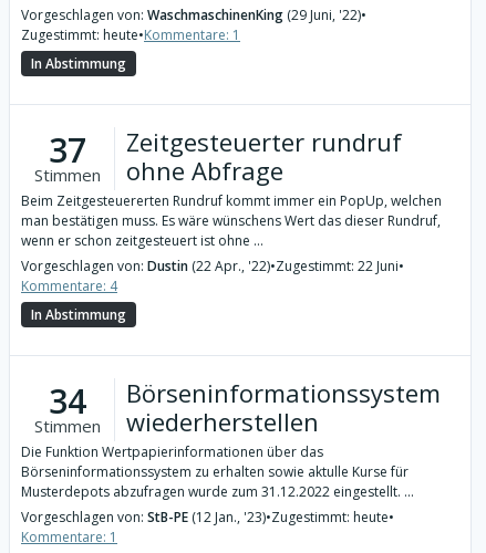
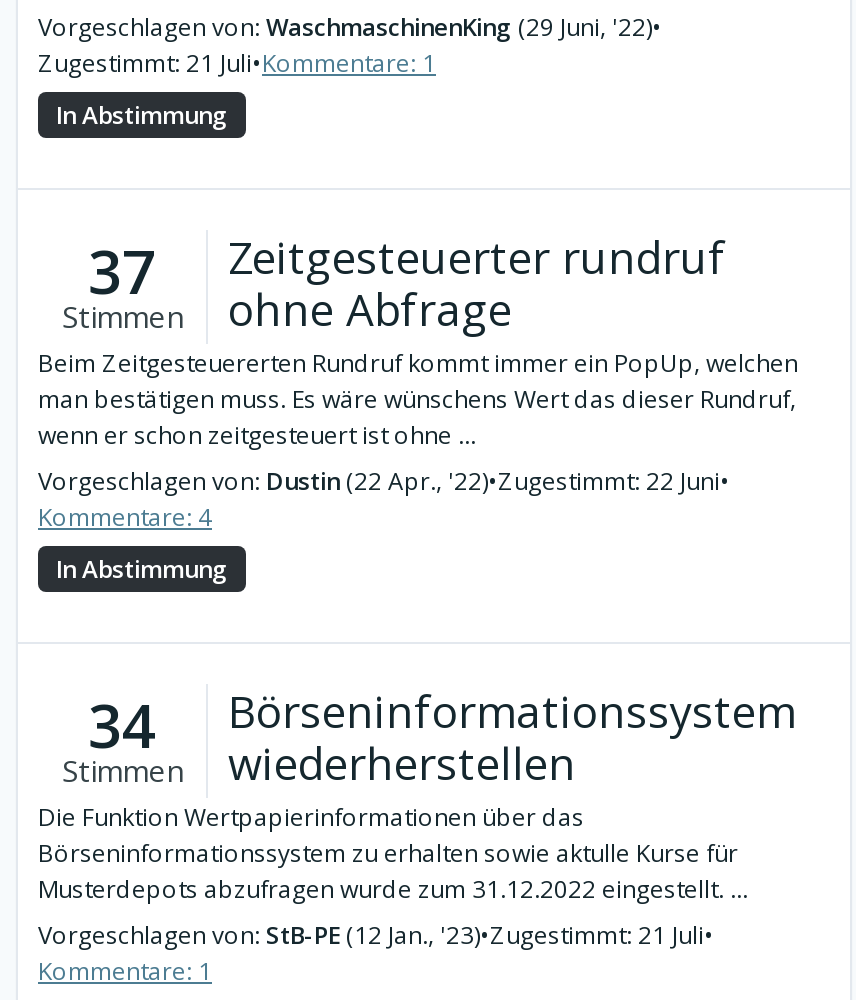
[21,25,240,44] Zugestimmt: heute•Kommentare: 1 -> [38,46,436,80] Zugestimmt: 21 Juli•Kommentare: 1
[21,508,394,526] Vorgeschlagen von: StB-PE (12 Jan., '23)•Zugestimmt: heute• -> [38,918,714,952] Vorgeschlagen von: StB-PE (12 Jan., '23)•Zugestimmt: 21 Juli•

